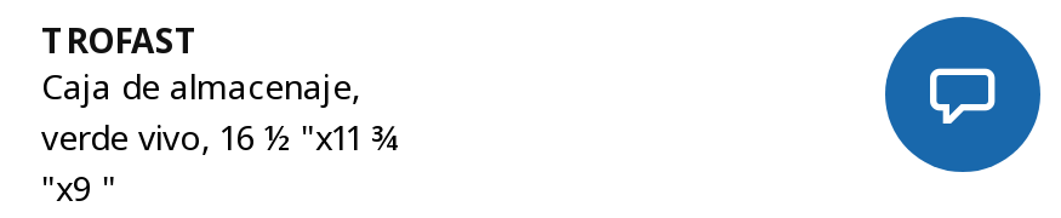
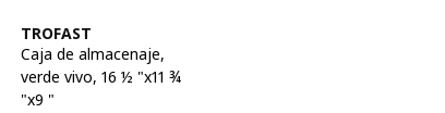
[883,15,1043,174] [image] -> none

